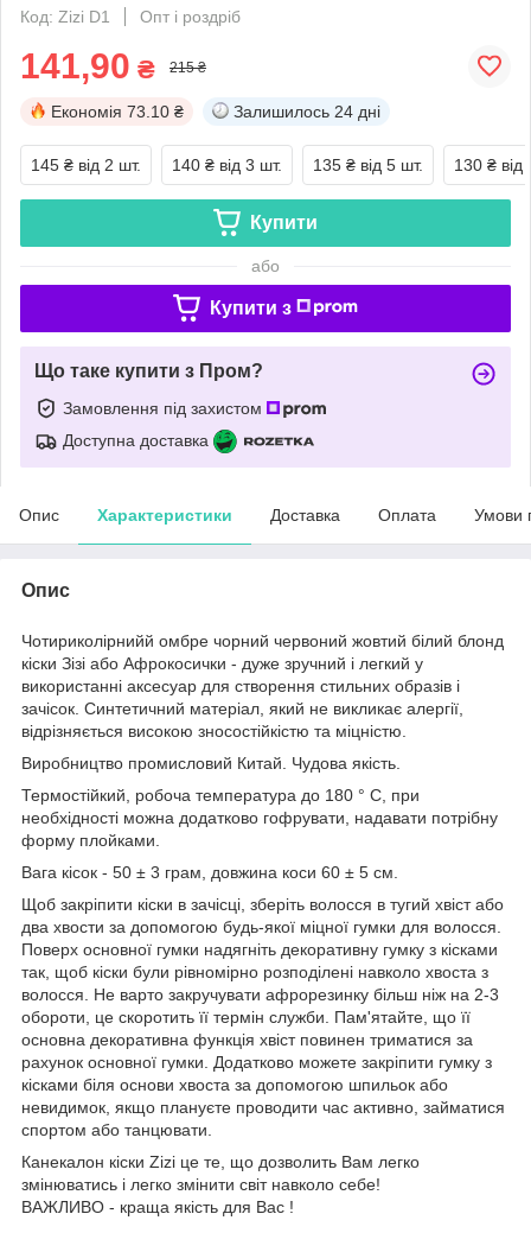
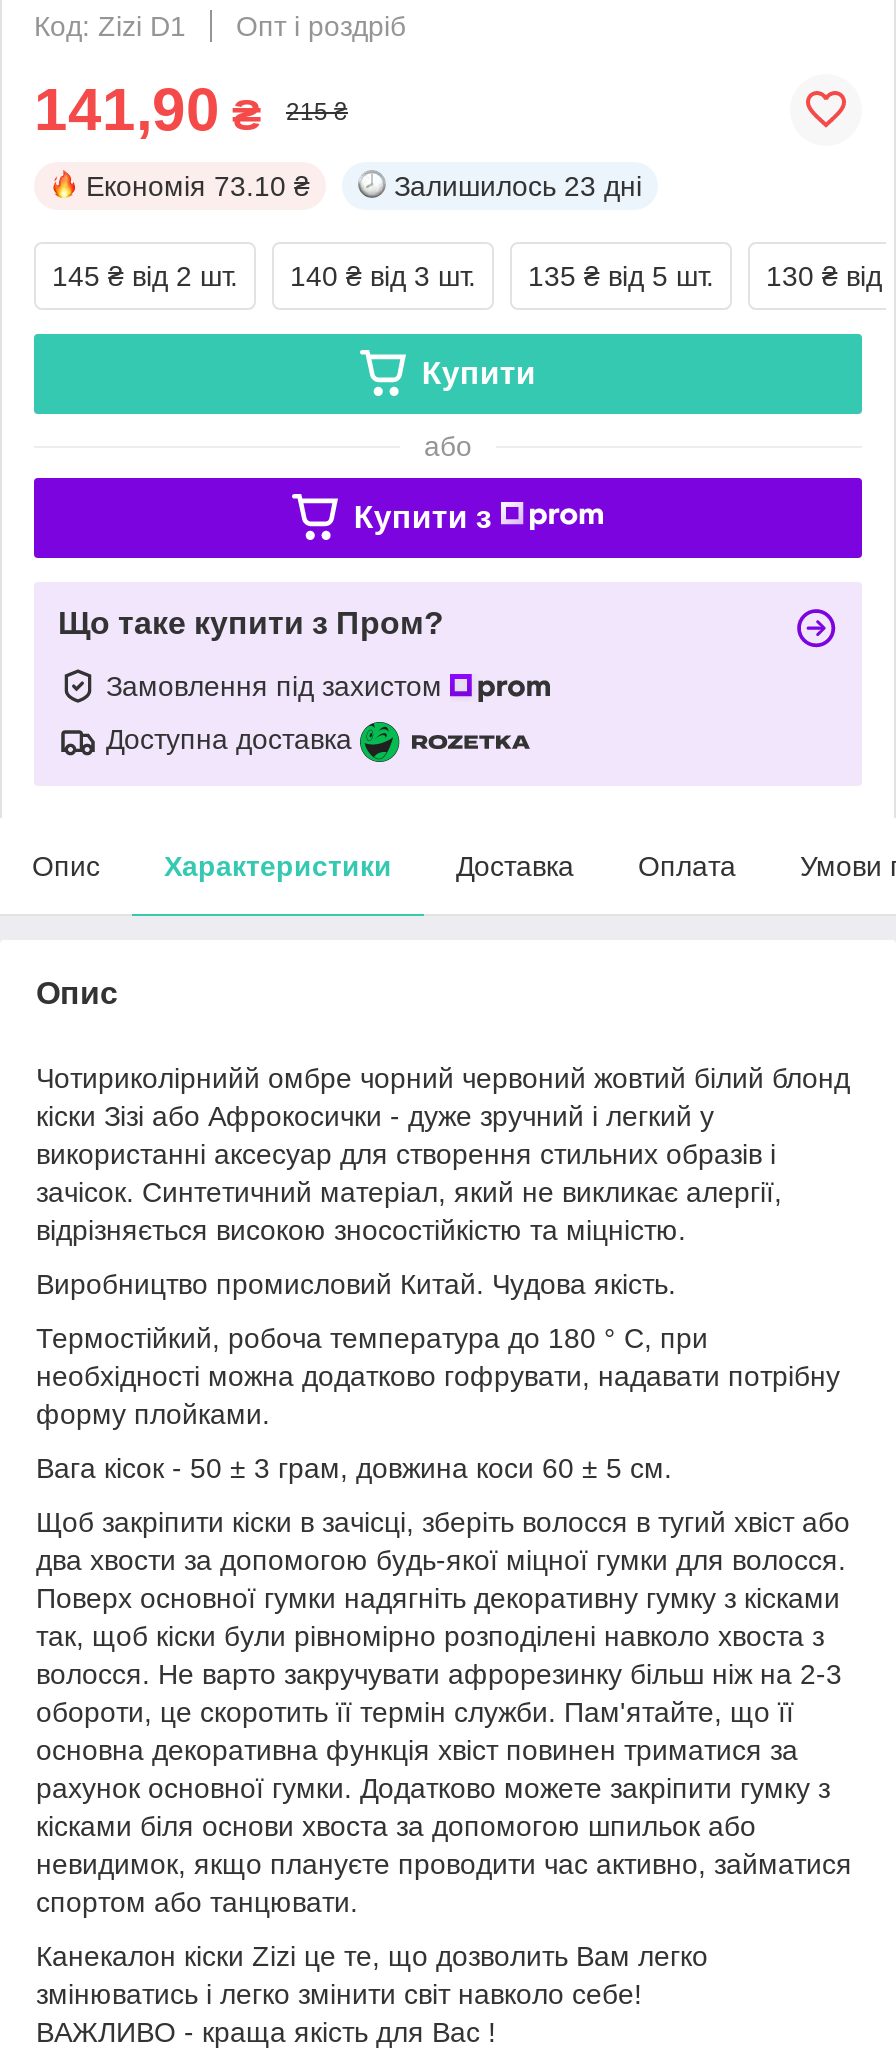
[233,102,380,121] Залишилось 24 дні -> [394,170,642,202] Залишилось 23 дні

